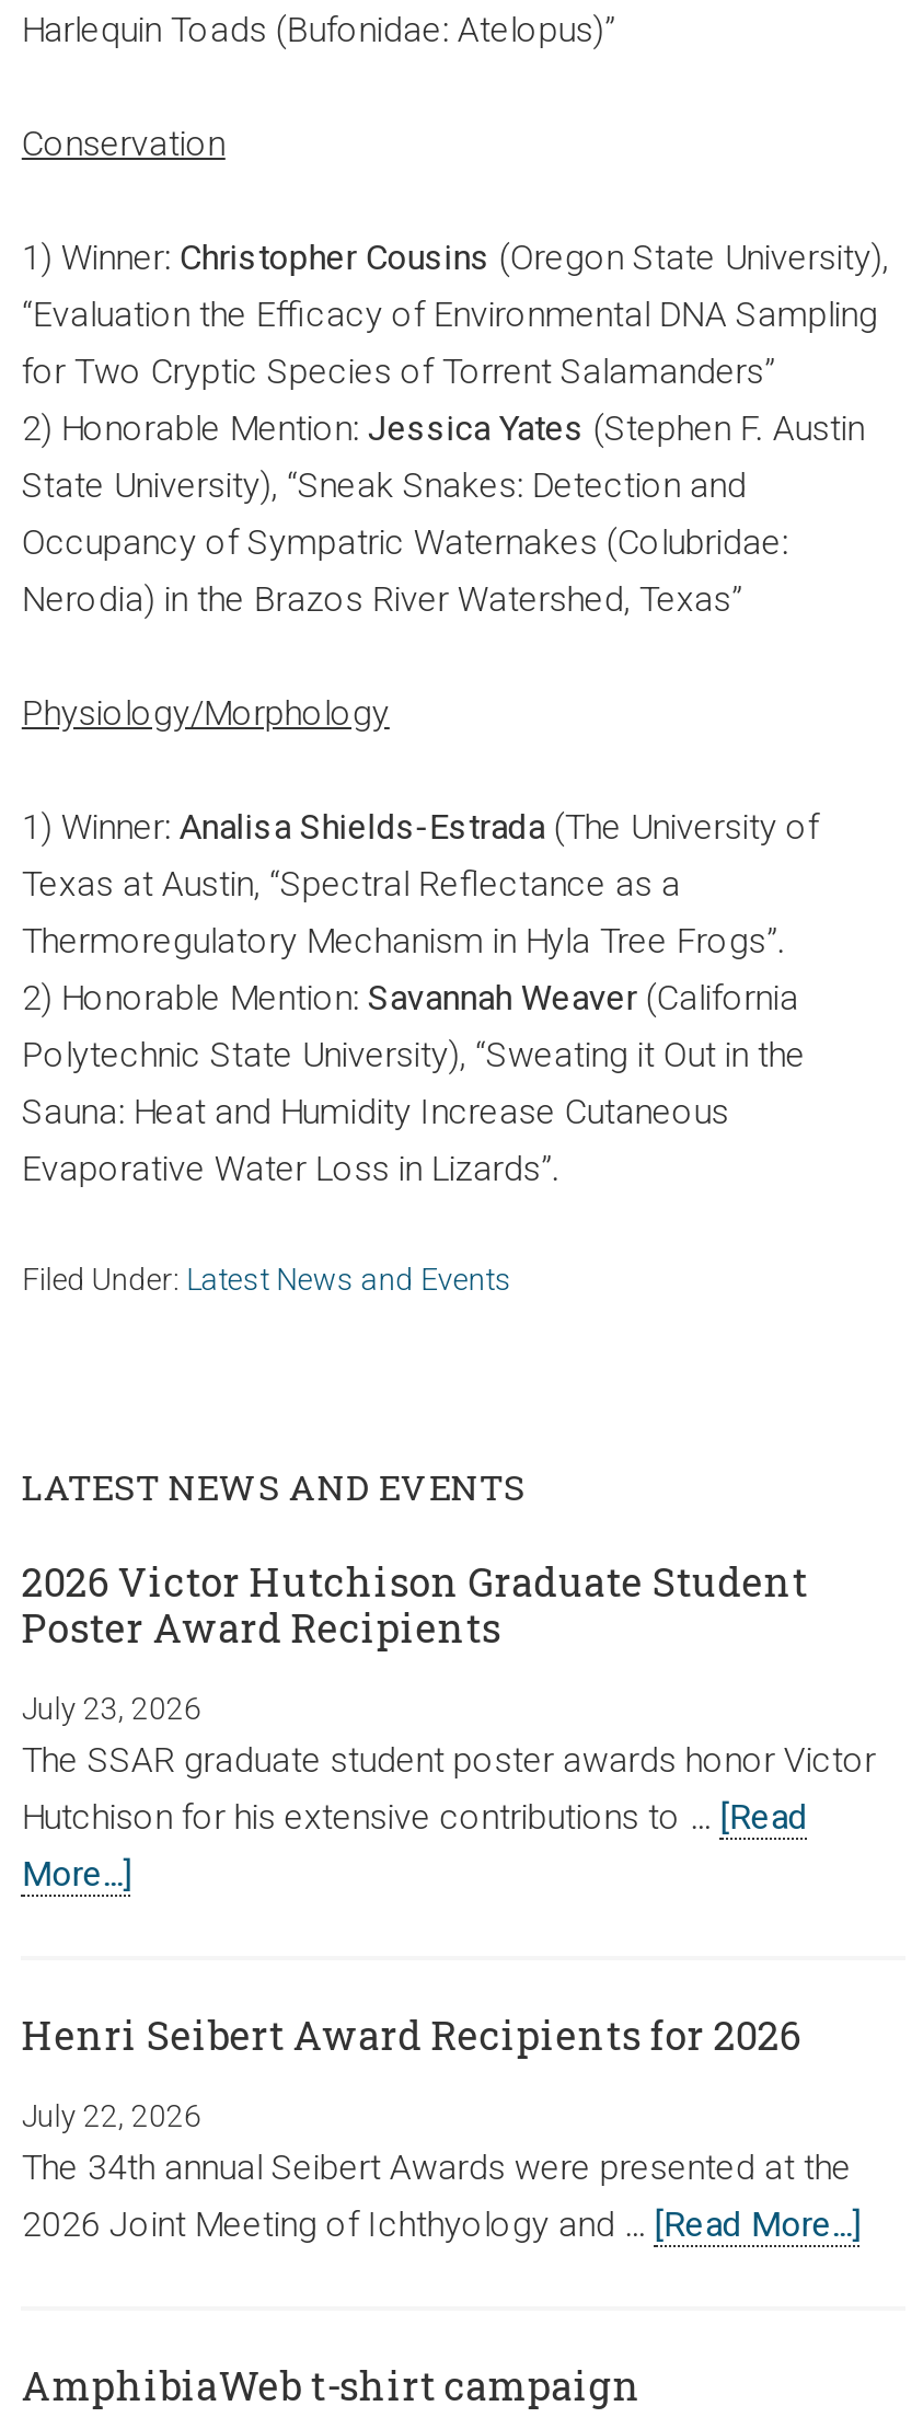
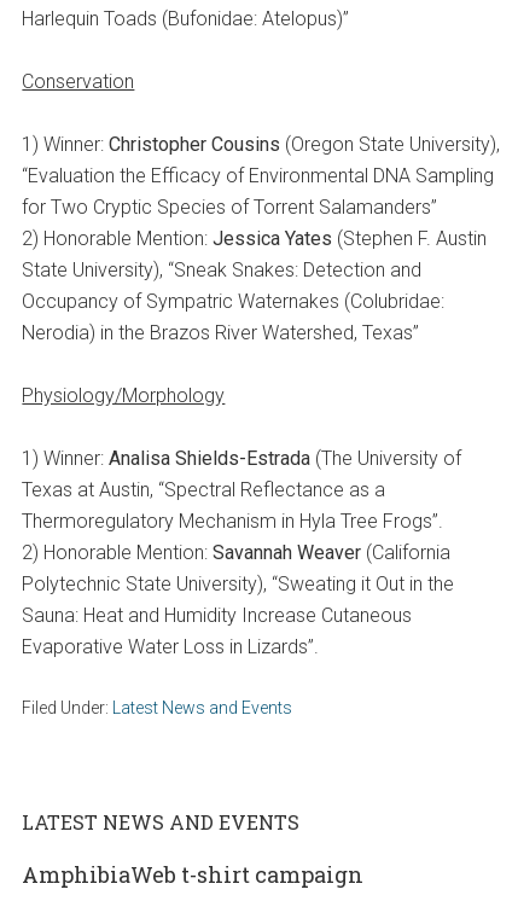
[22,1556,876,2246] 2026 Victor Hutchison Graduate Student | Poster Award Recipients | July 23, 2026 | The SSAR graduate student poster awards honor Victor | Hutchison for his extensive contributions to … [Read | More...] | Henri Seibert Award Recipients for 2026 | July 22, 2026 | The 34th annual Seibert Awards were presented at the | 2026 Joint Meeting of Ichthyology and … [Read More...] -> none

